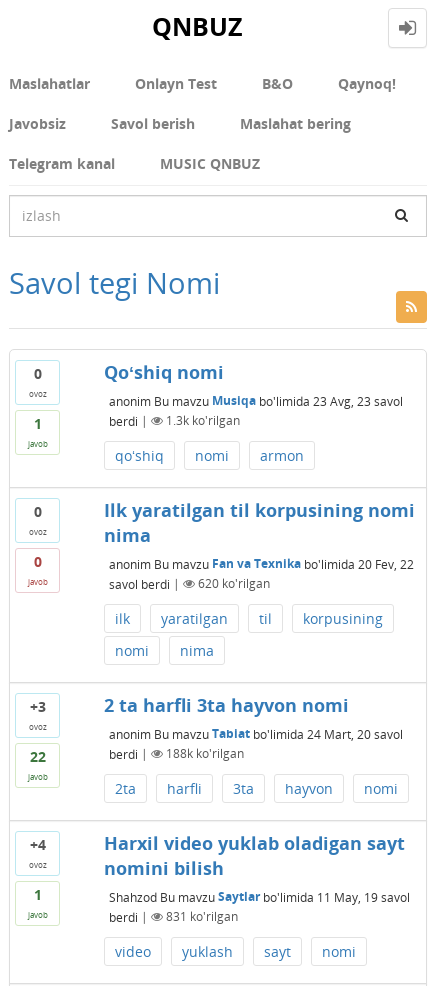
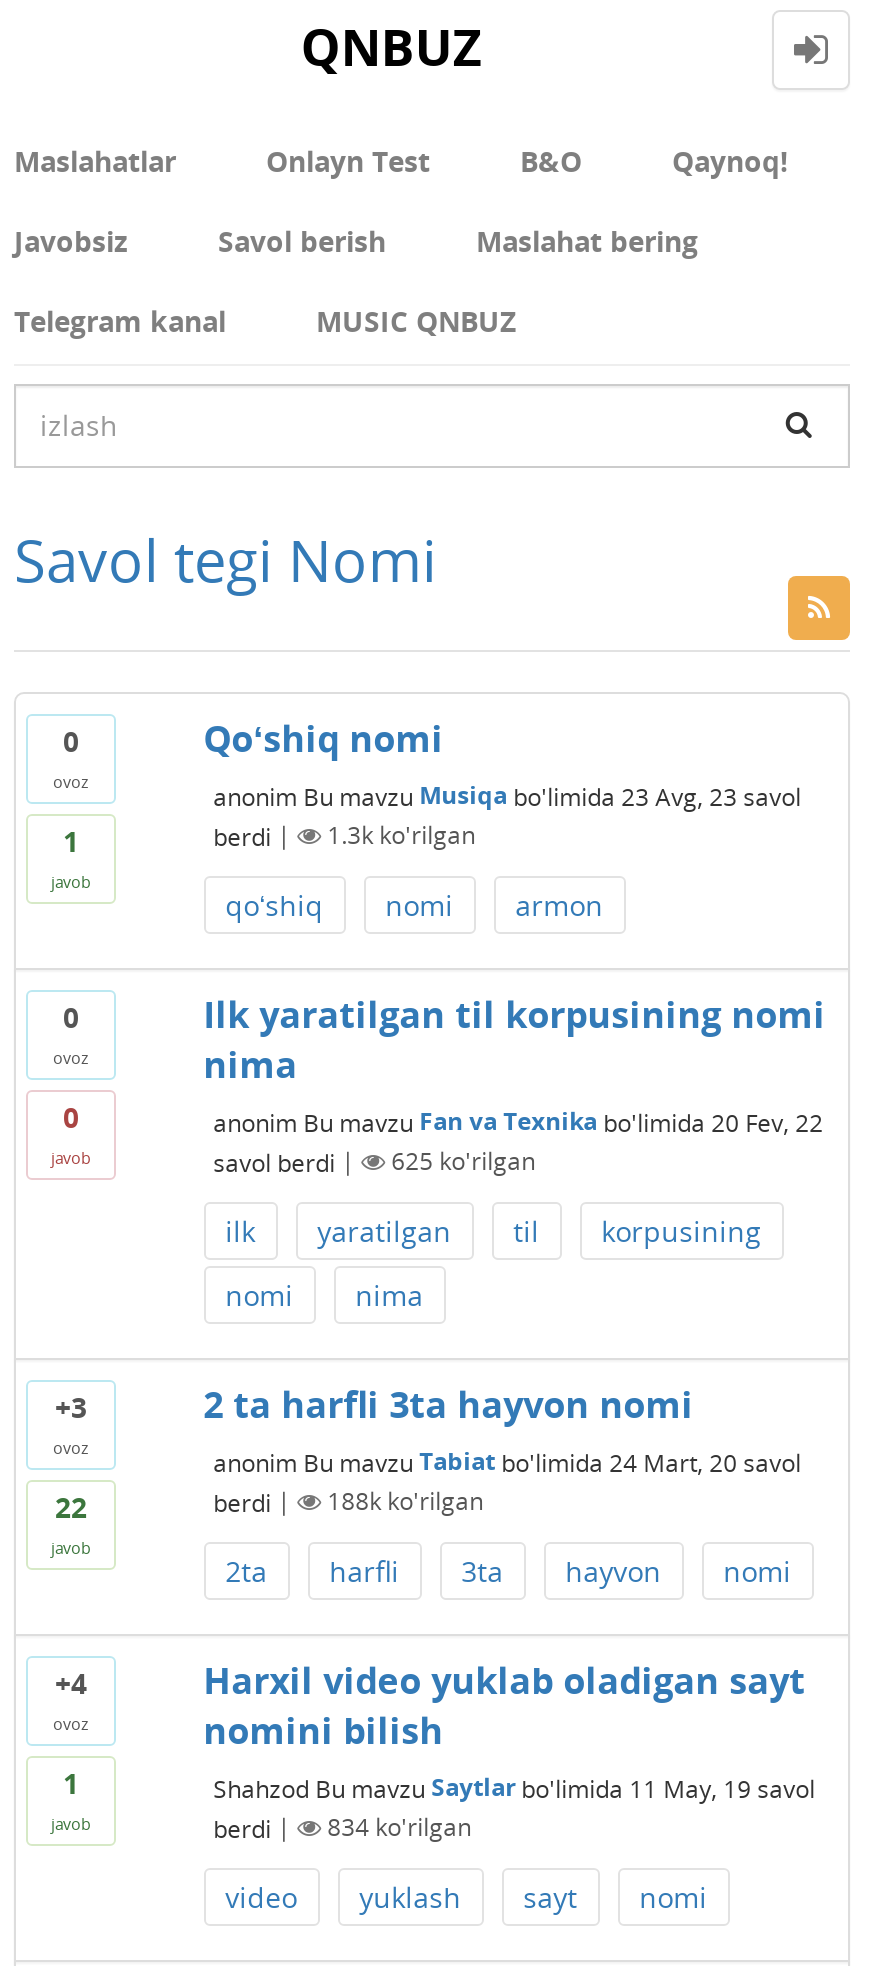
[198,575,270,592] 620 ko'rilgan -> [391,1144,535,1178] 625 ko'rilgan
[166,908,238,925] 831 ko'rilgan -> [327,1810,471,1844] 834 ko'rilgan

